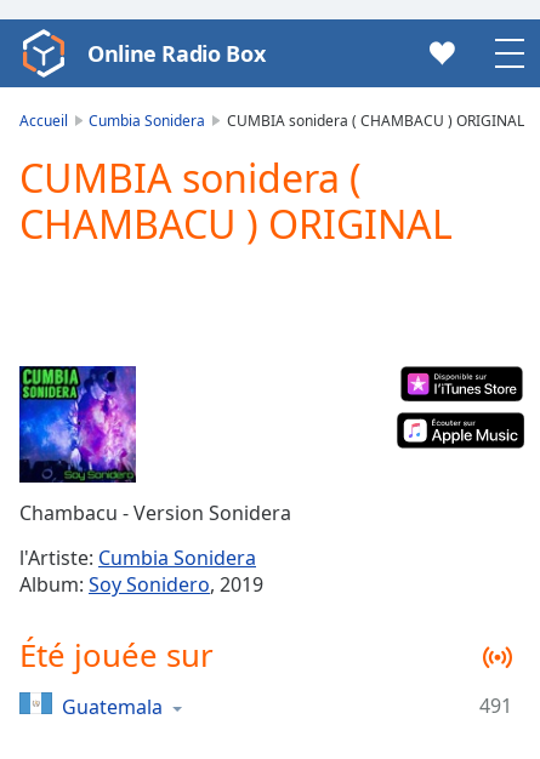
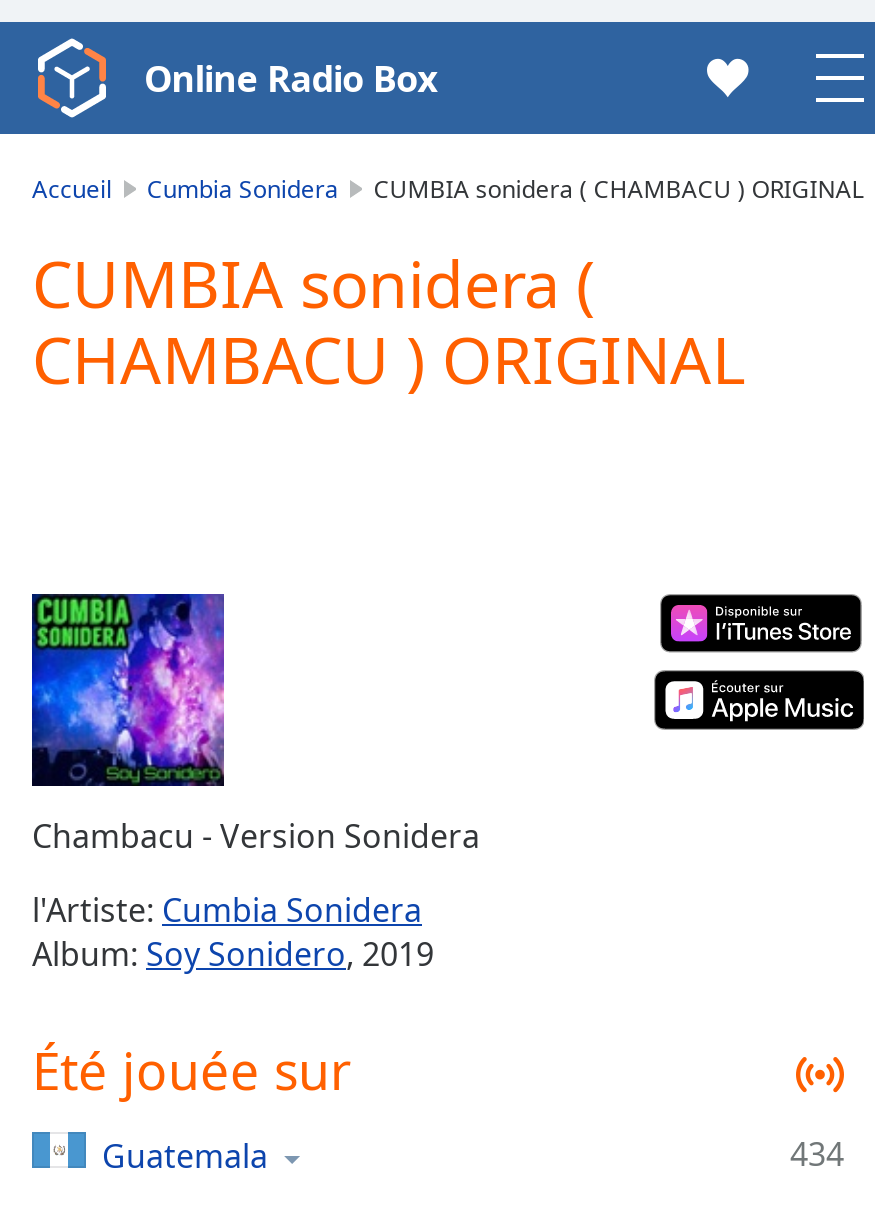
[479,692,512,719] 491 -> [790,1132,844,1176] 434

